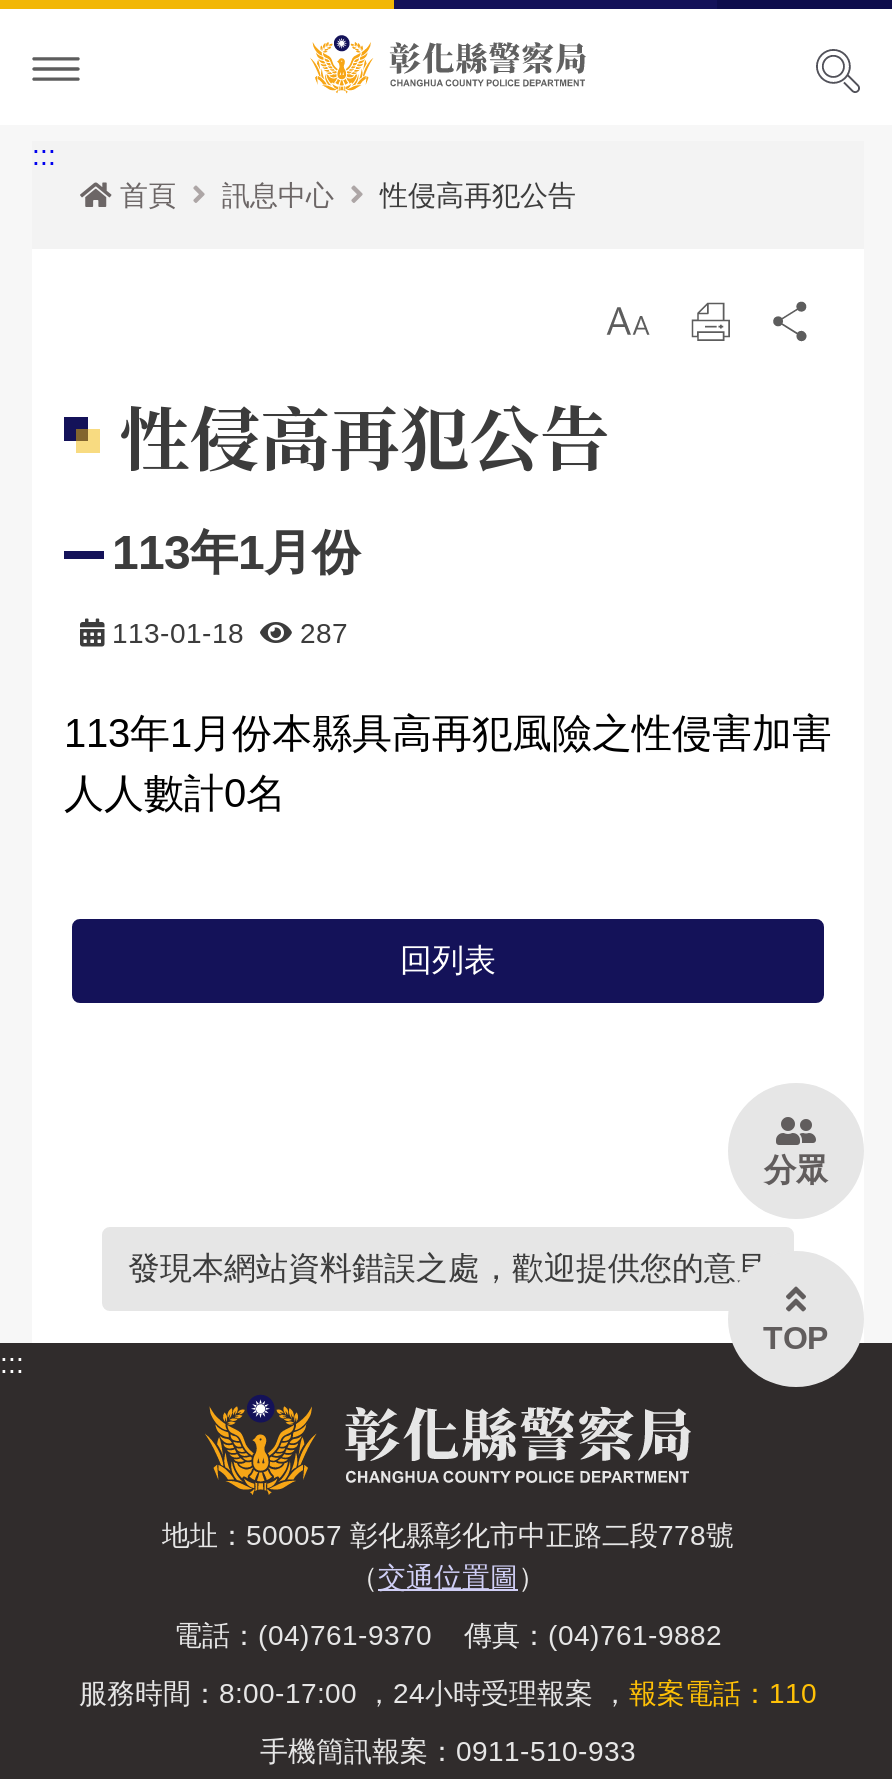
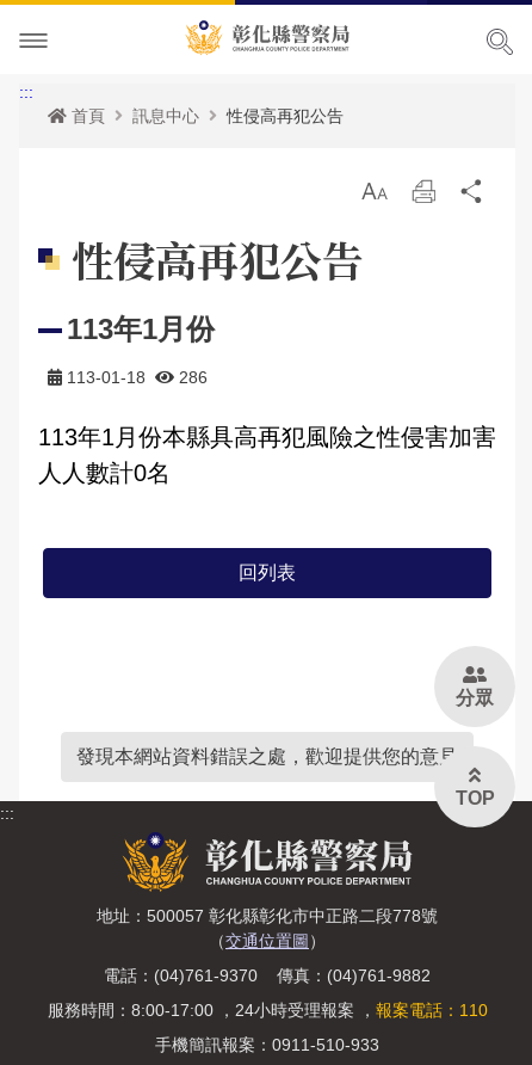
[300,617,348,649] 287 -> [179,368,208,387] 286

